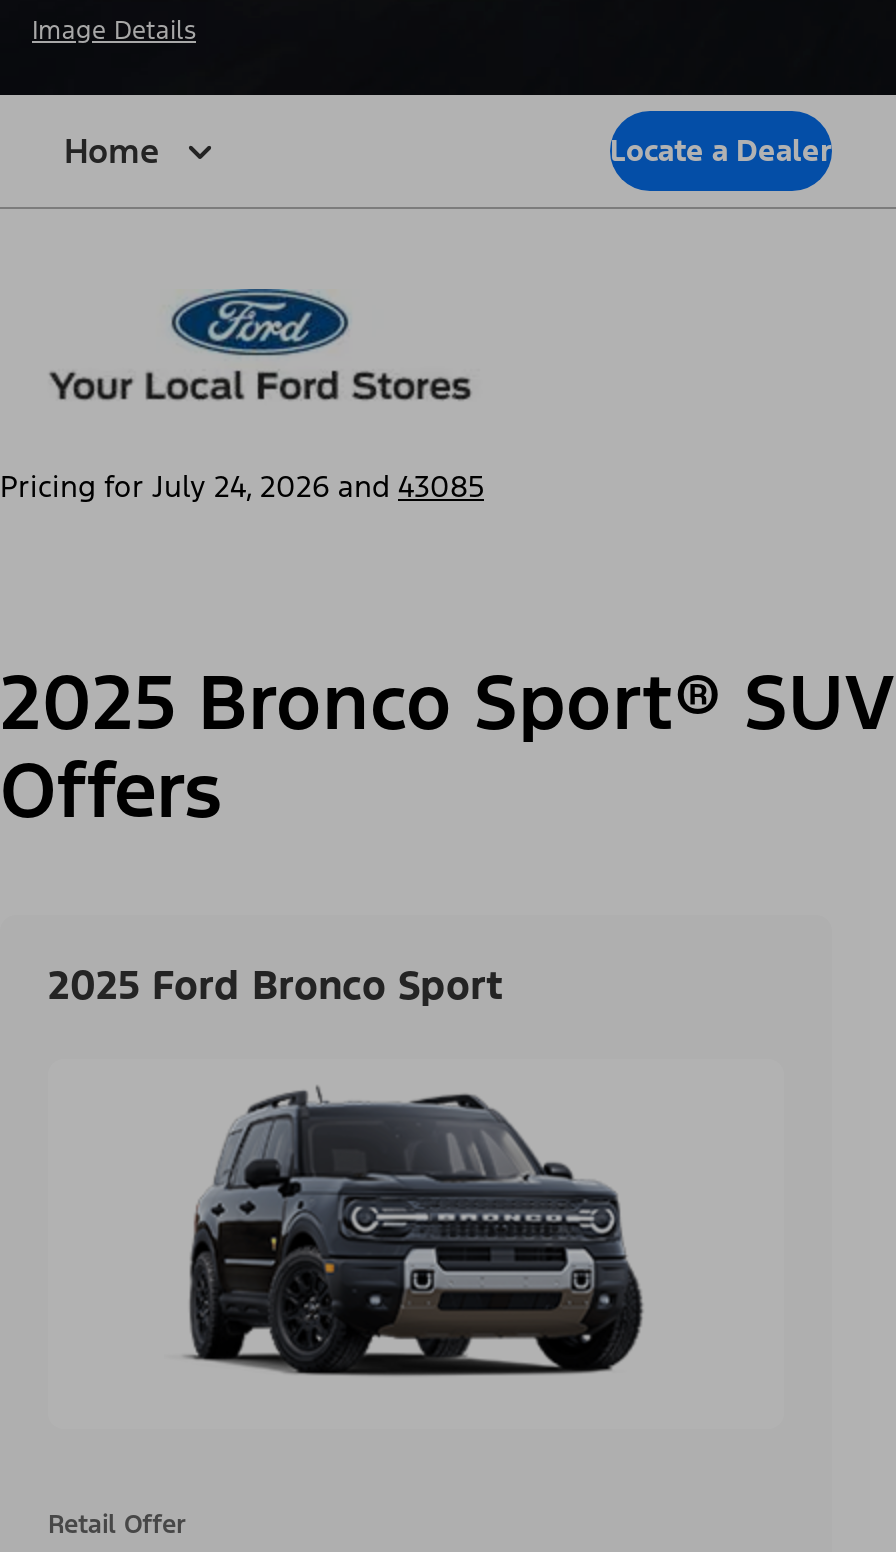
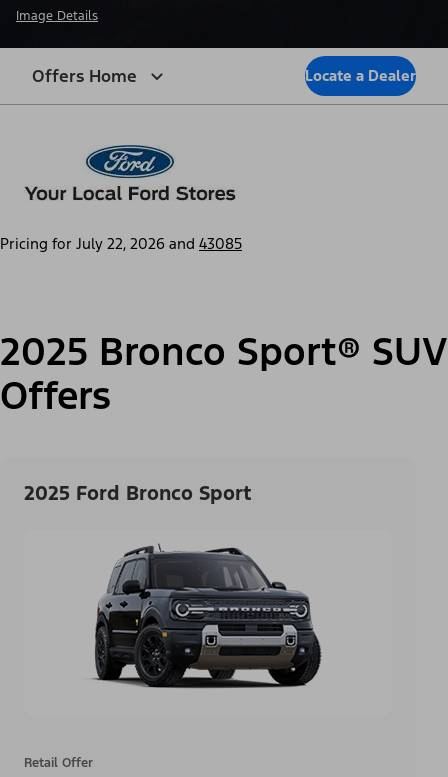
[64,130,160,174] Home -> [32,65,137,87] Offers Home
[0,468,484,506] Pricing for July 24, 2026 and 43085 -> [0,234,242,253] Pricing for July 22, 2026 and 43085

